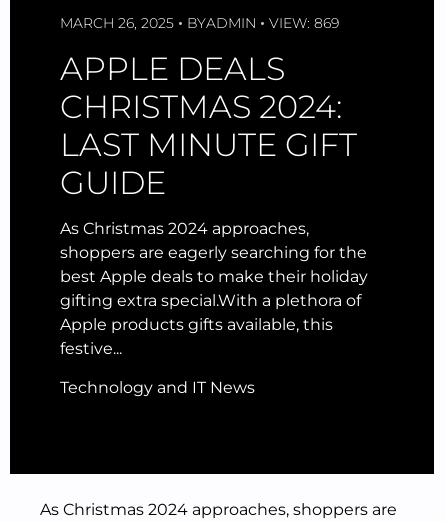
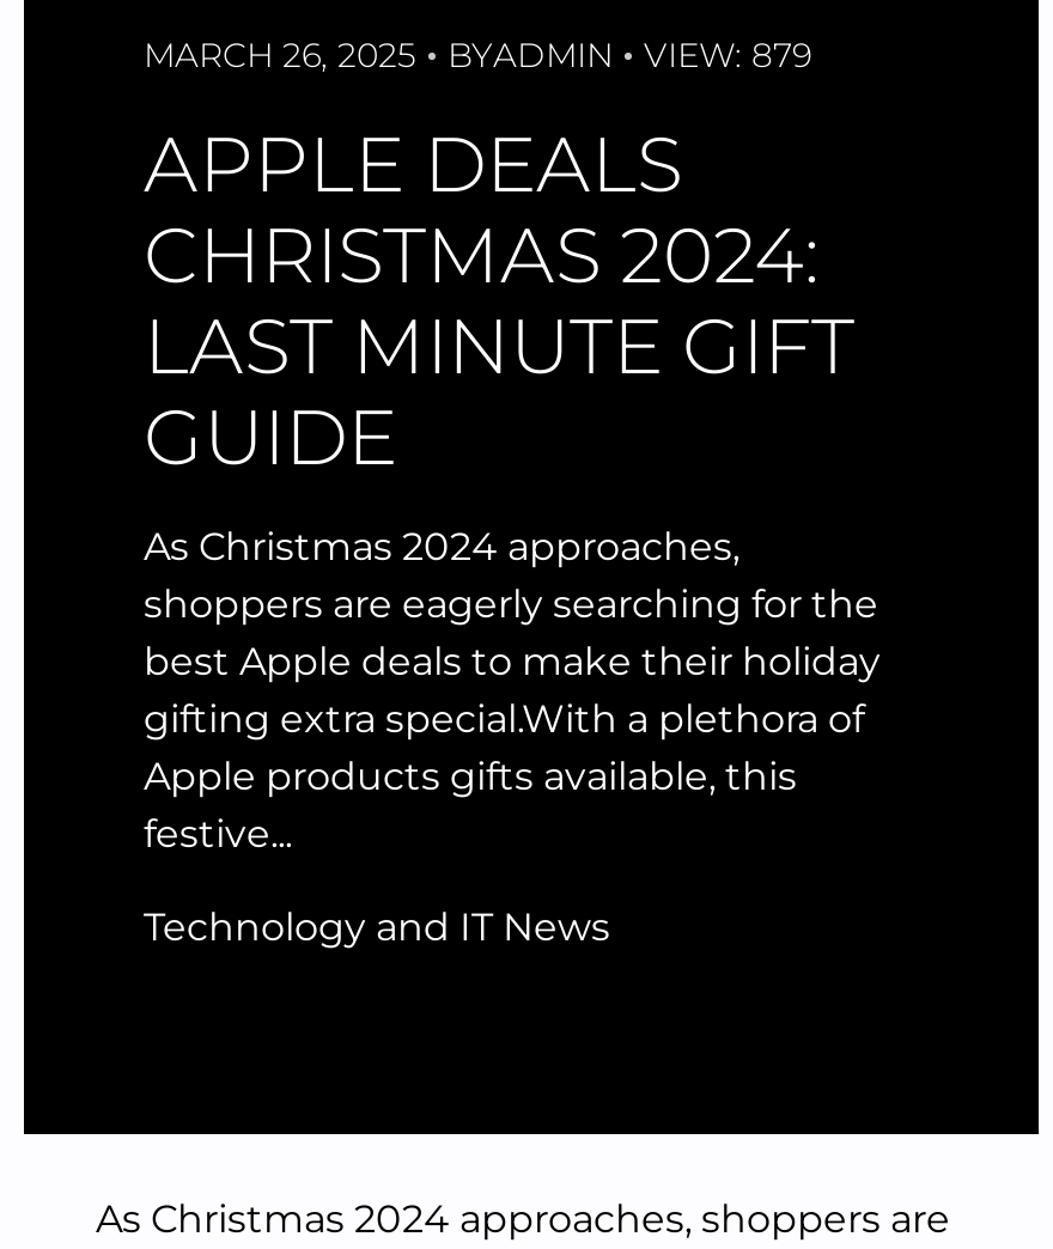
[60,14,339,32] MARCH 26, 2025 BYADMIN VIEW: 869 -> [144,33,811,77] MARCH 26, 2025 BYADMIN VIEW: 879

